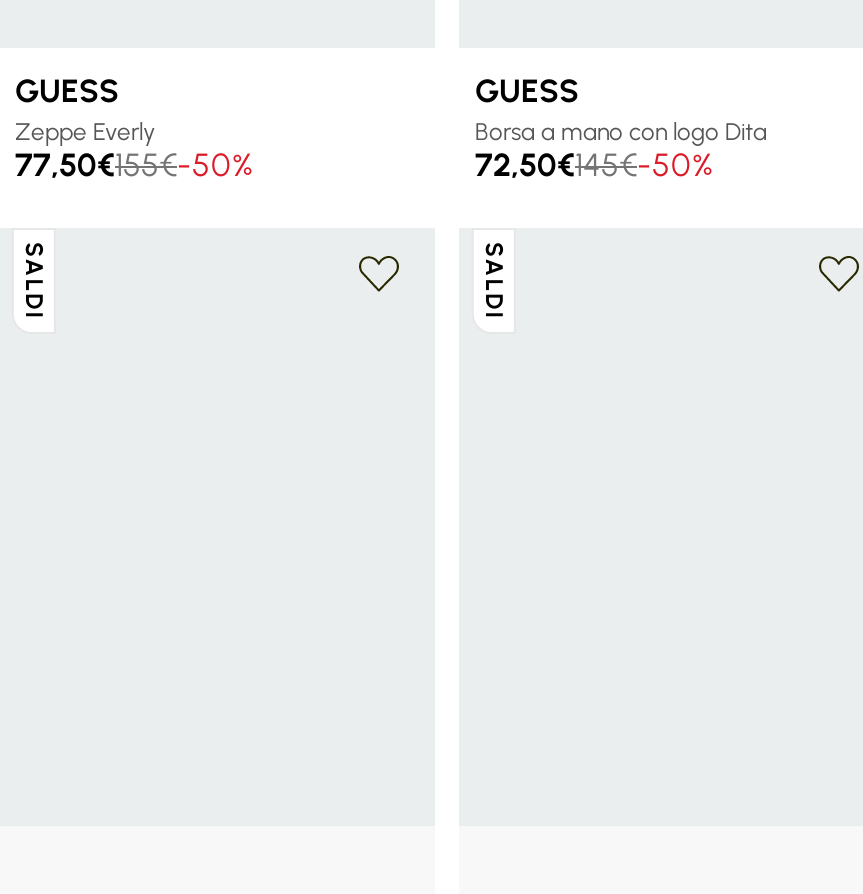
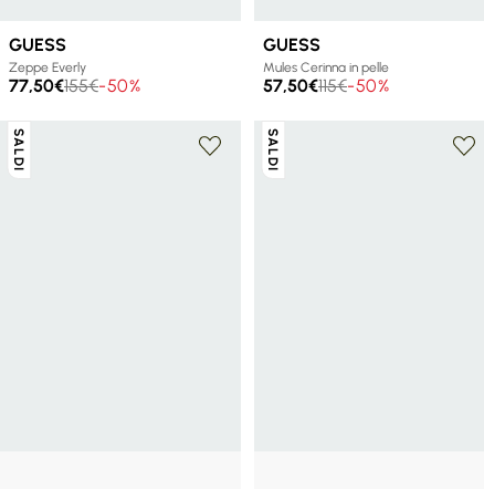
[475,117,767,183] Borsa a mano con logo Dita | 72,50€145€-50% -> [263,59,389,96] Mules Cerinna in pelle | 57,50€115€-50%

